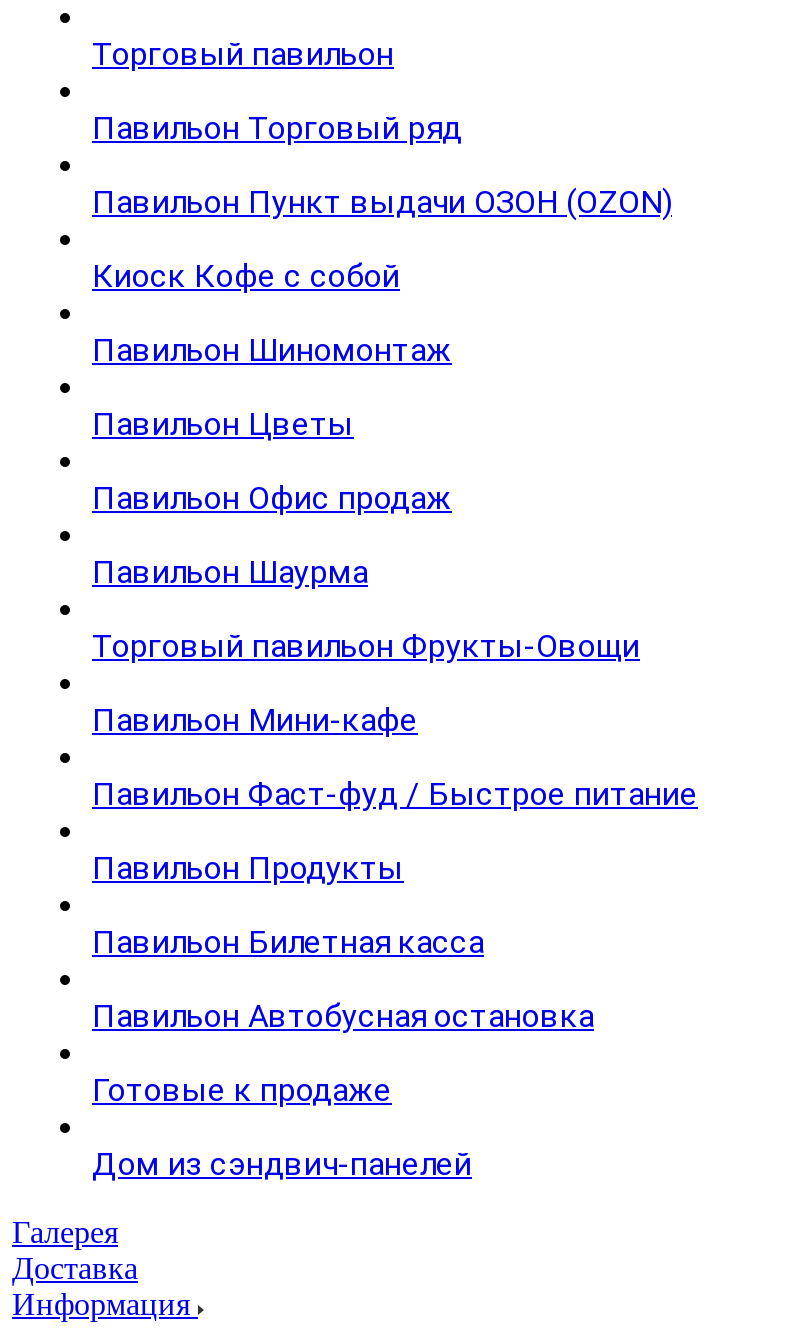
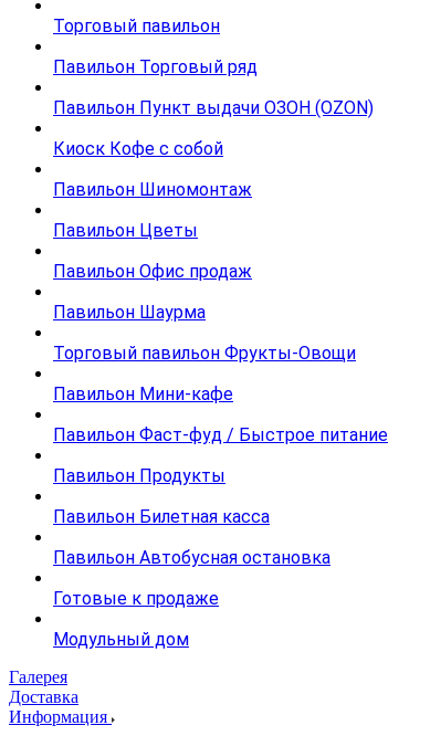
[92,1145,472,1183] Дом из сэндвич-панелей -> [53,629,189,650] Модульный дом

